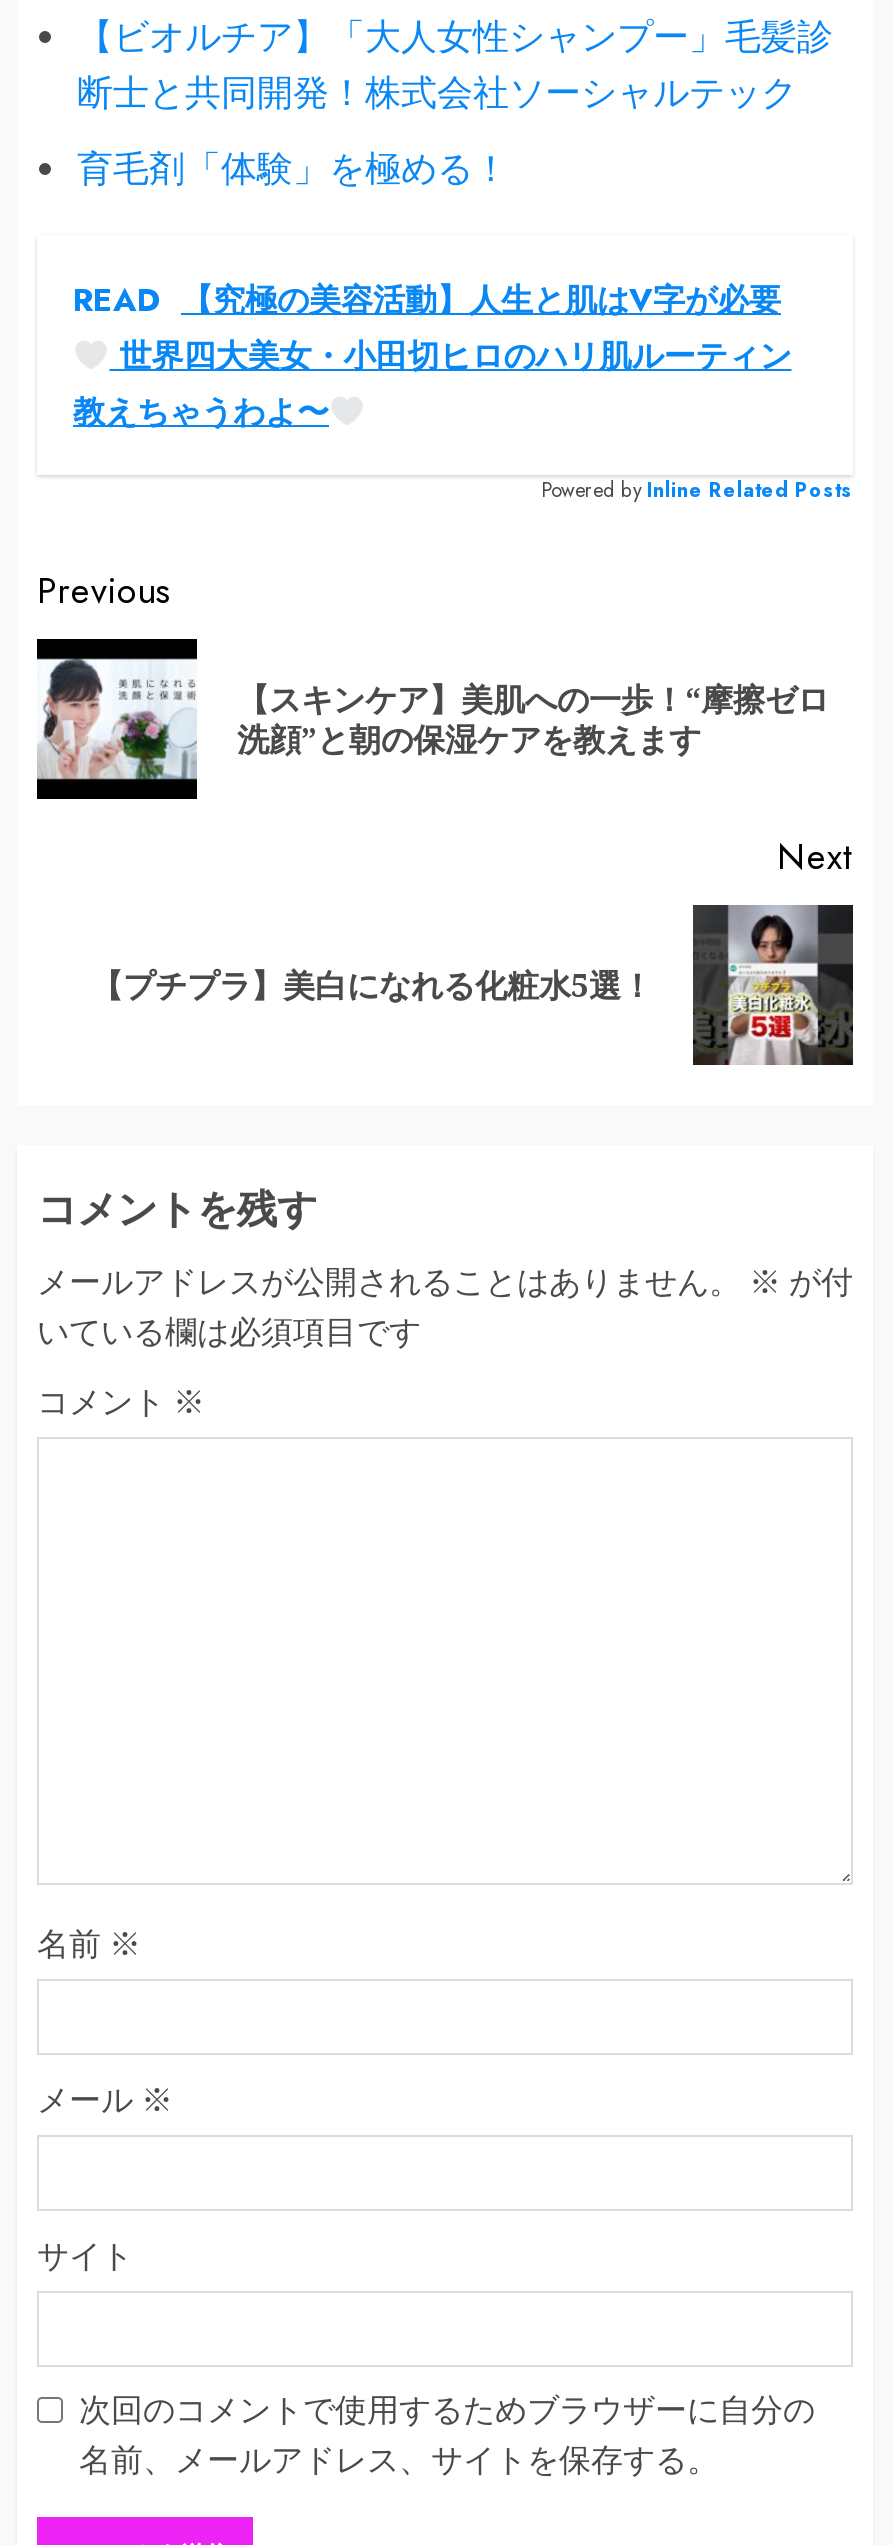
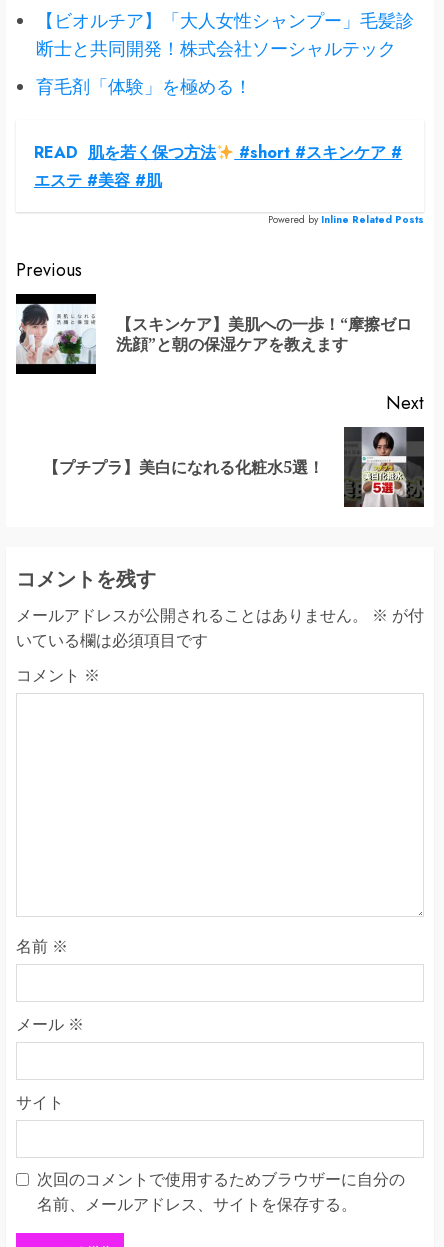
[73,277,791,435] READ 【究極の美容活動】人生と肌はV字が必要 | 世界四大美女・小田切ヒロのハリ肌ルーティン | 教えちゃうわよ〜 -> [34,141,402,192] READ 肌を若く保つ方法 | #short #スキンケア # | エステ #美容 #肌

